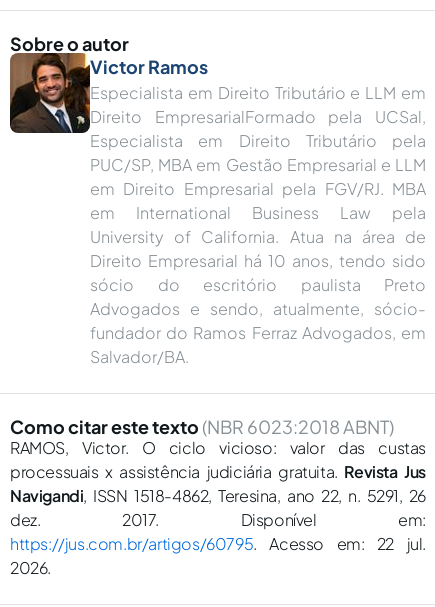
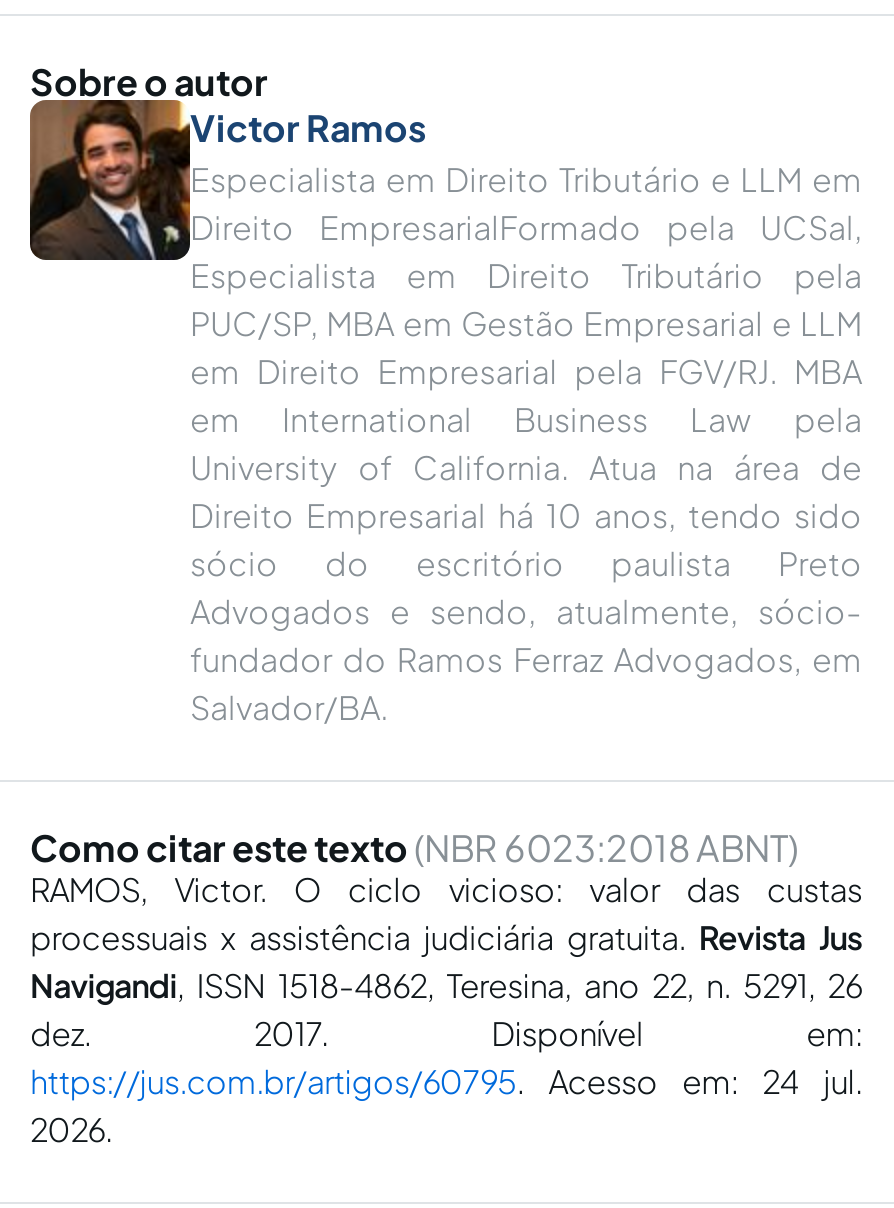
[10,532,426,553] https://jus.com.br/artigos/60795. Acesso em: 22 jul. -> [30,1059,862,1101] https://jus.com.br/artigos/60795. Acesso em: 24 jul.

